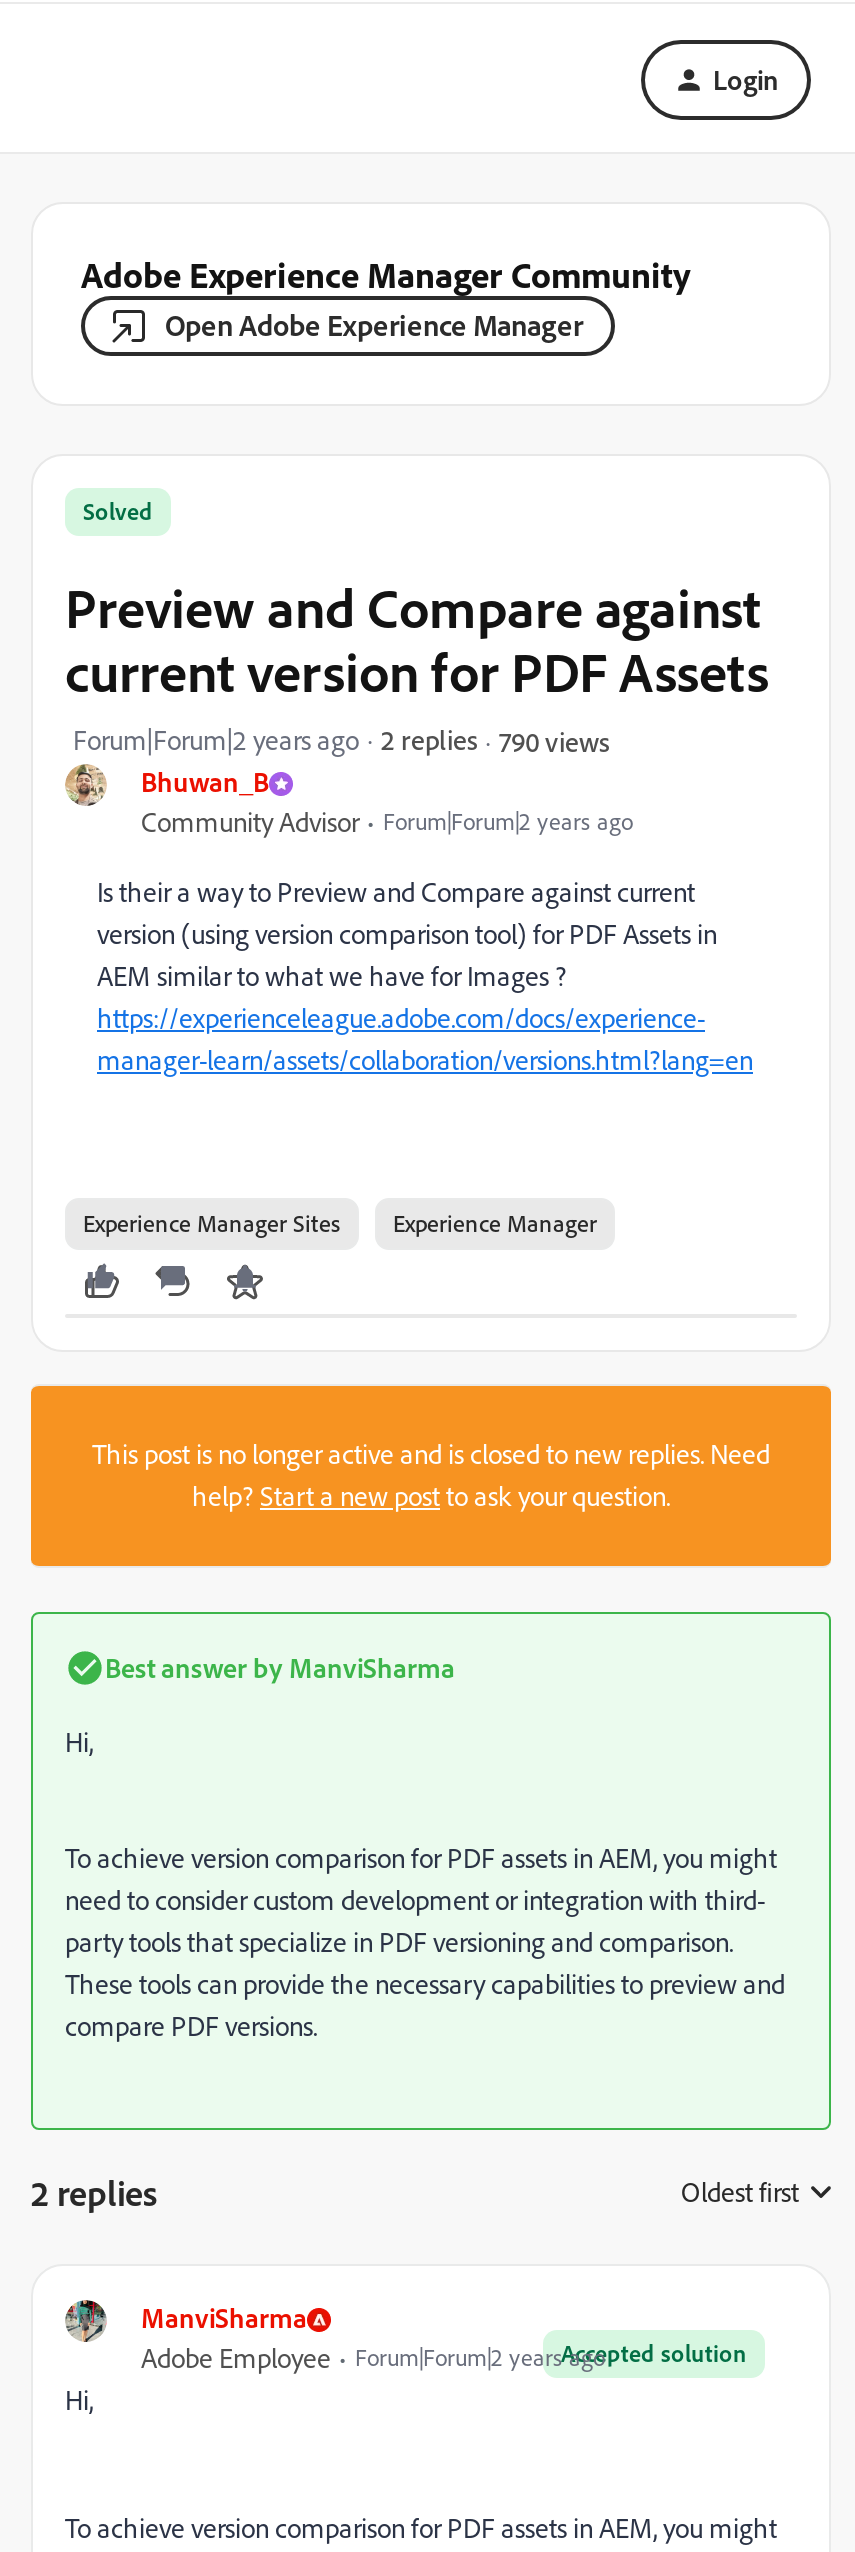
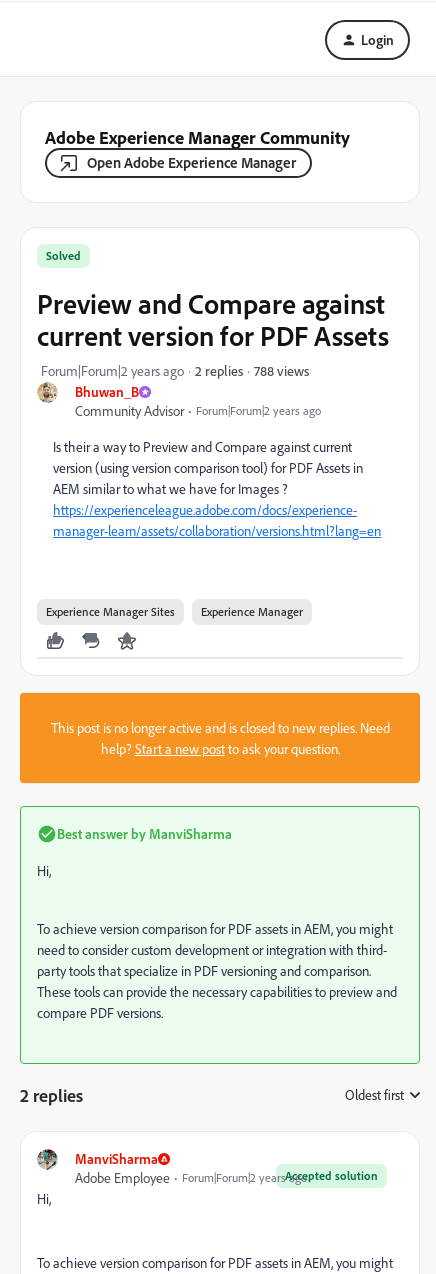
[499,723,609,757] 790 views -> [254,361,309,378] 788 views

